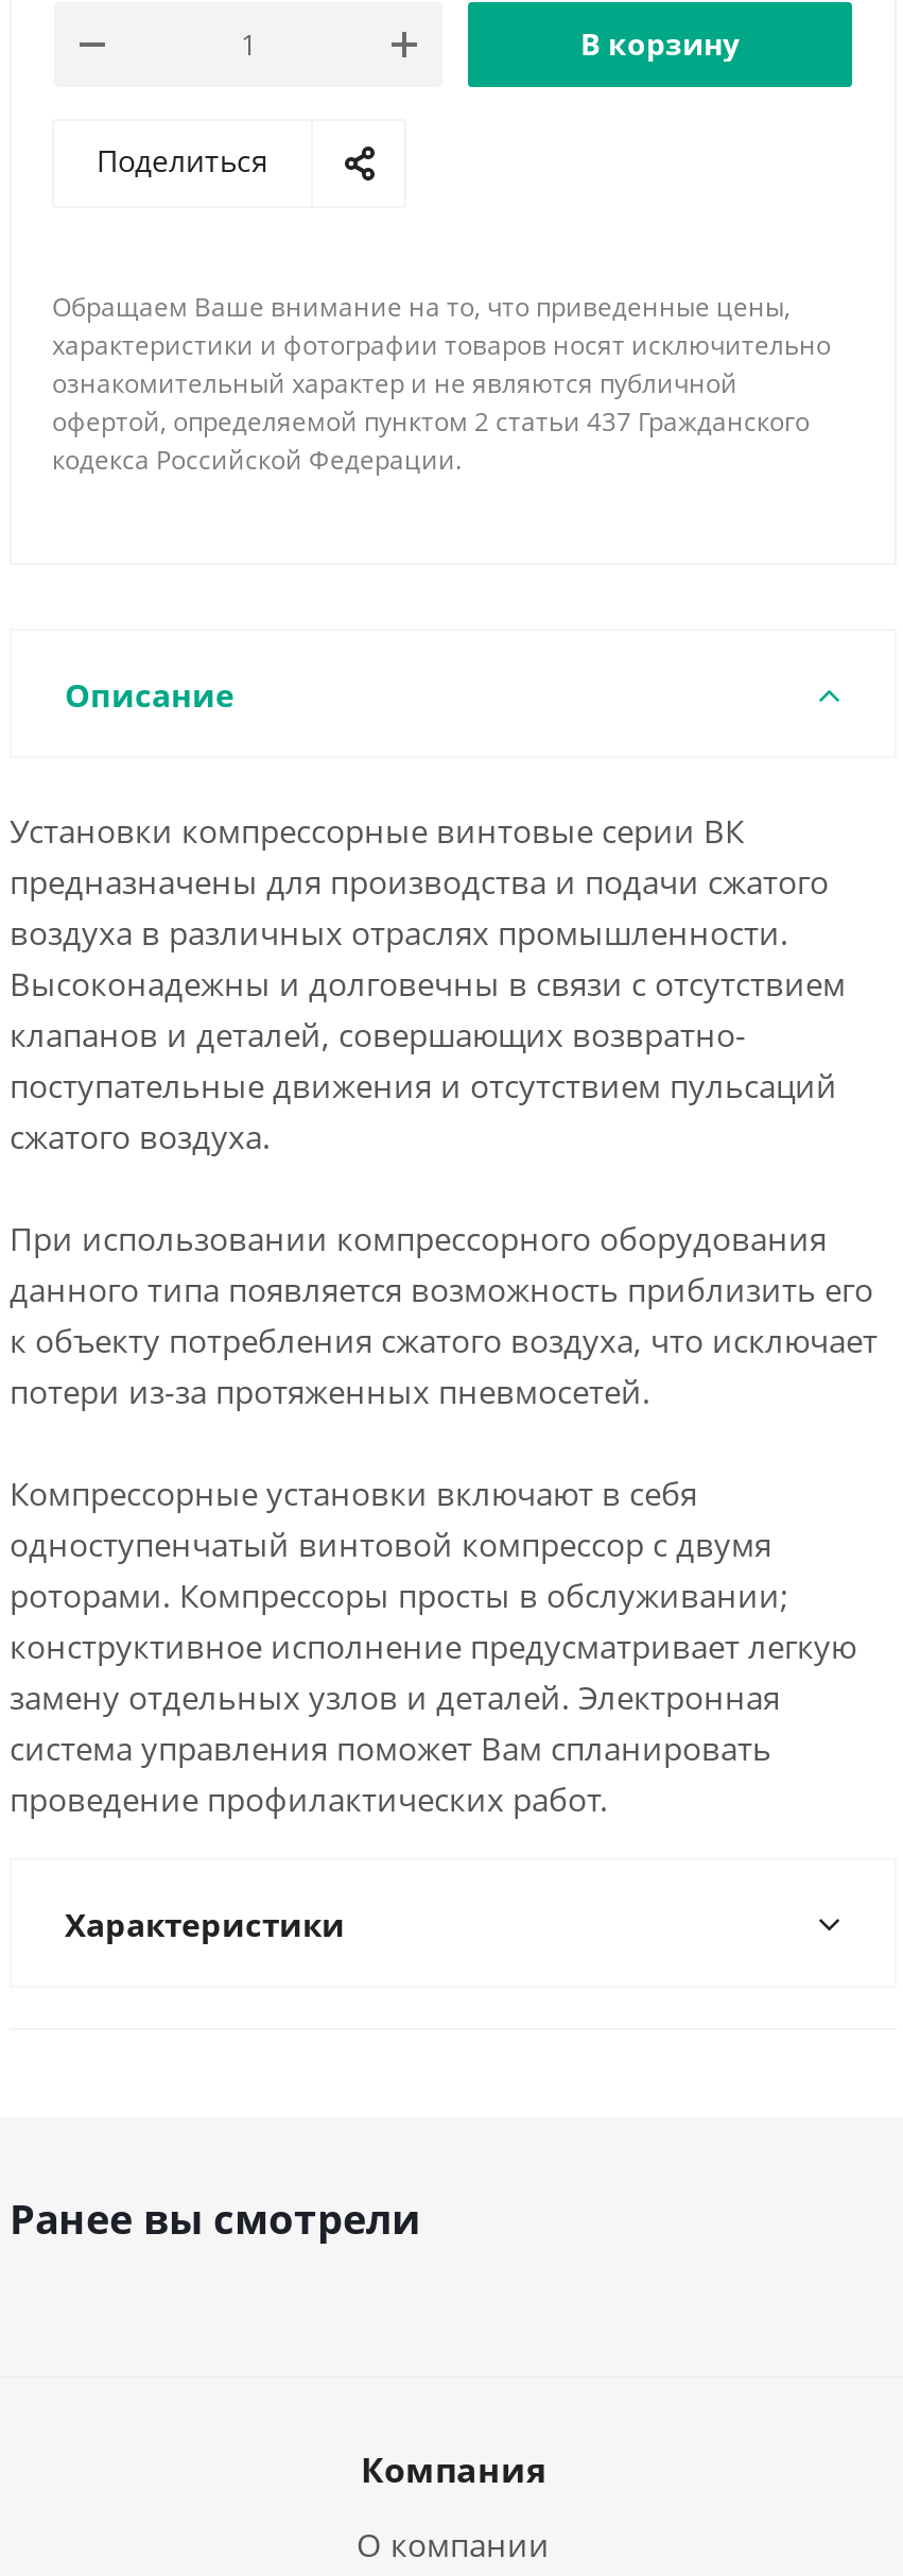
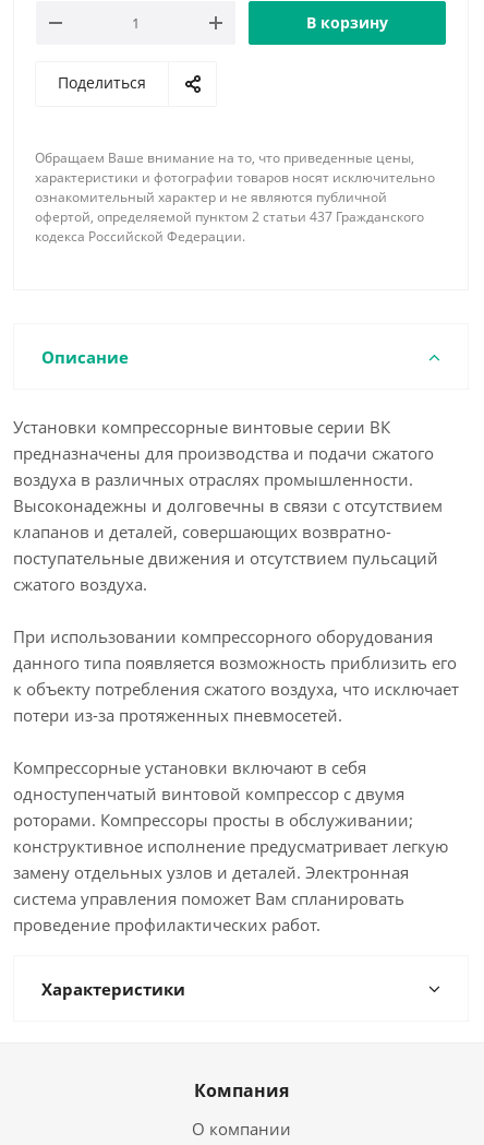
[10,2192,421,2247] Ранее вы смотрели -> none

